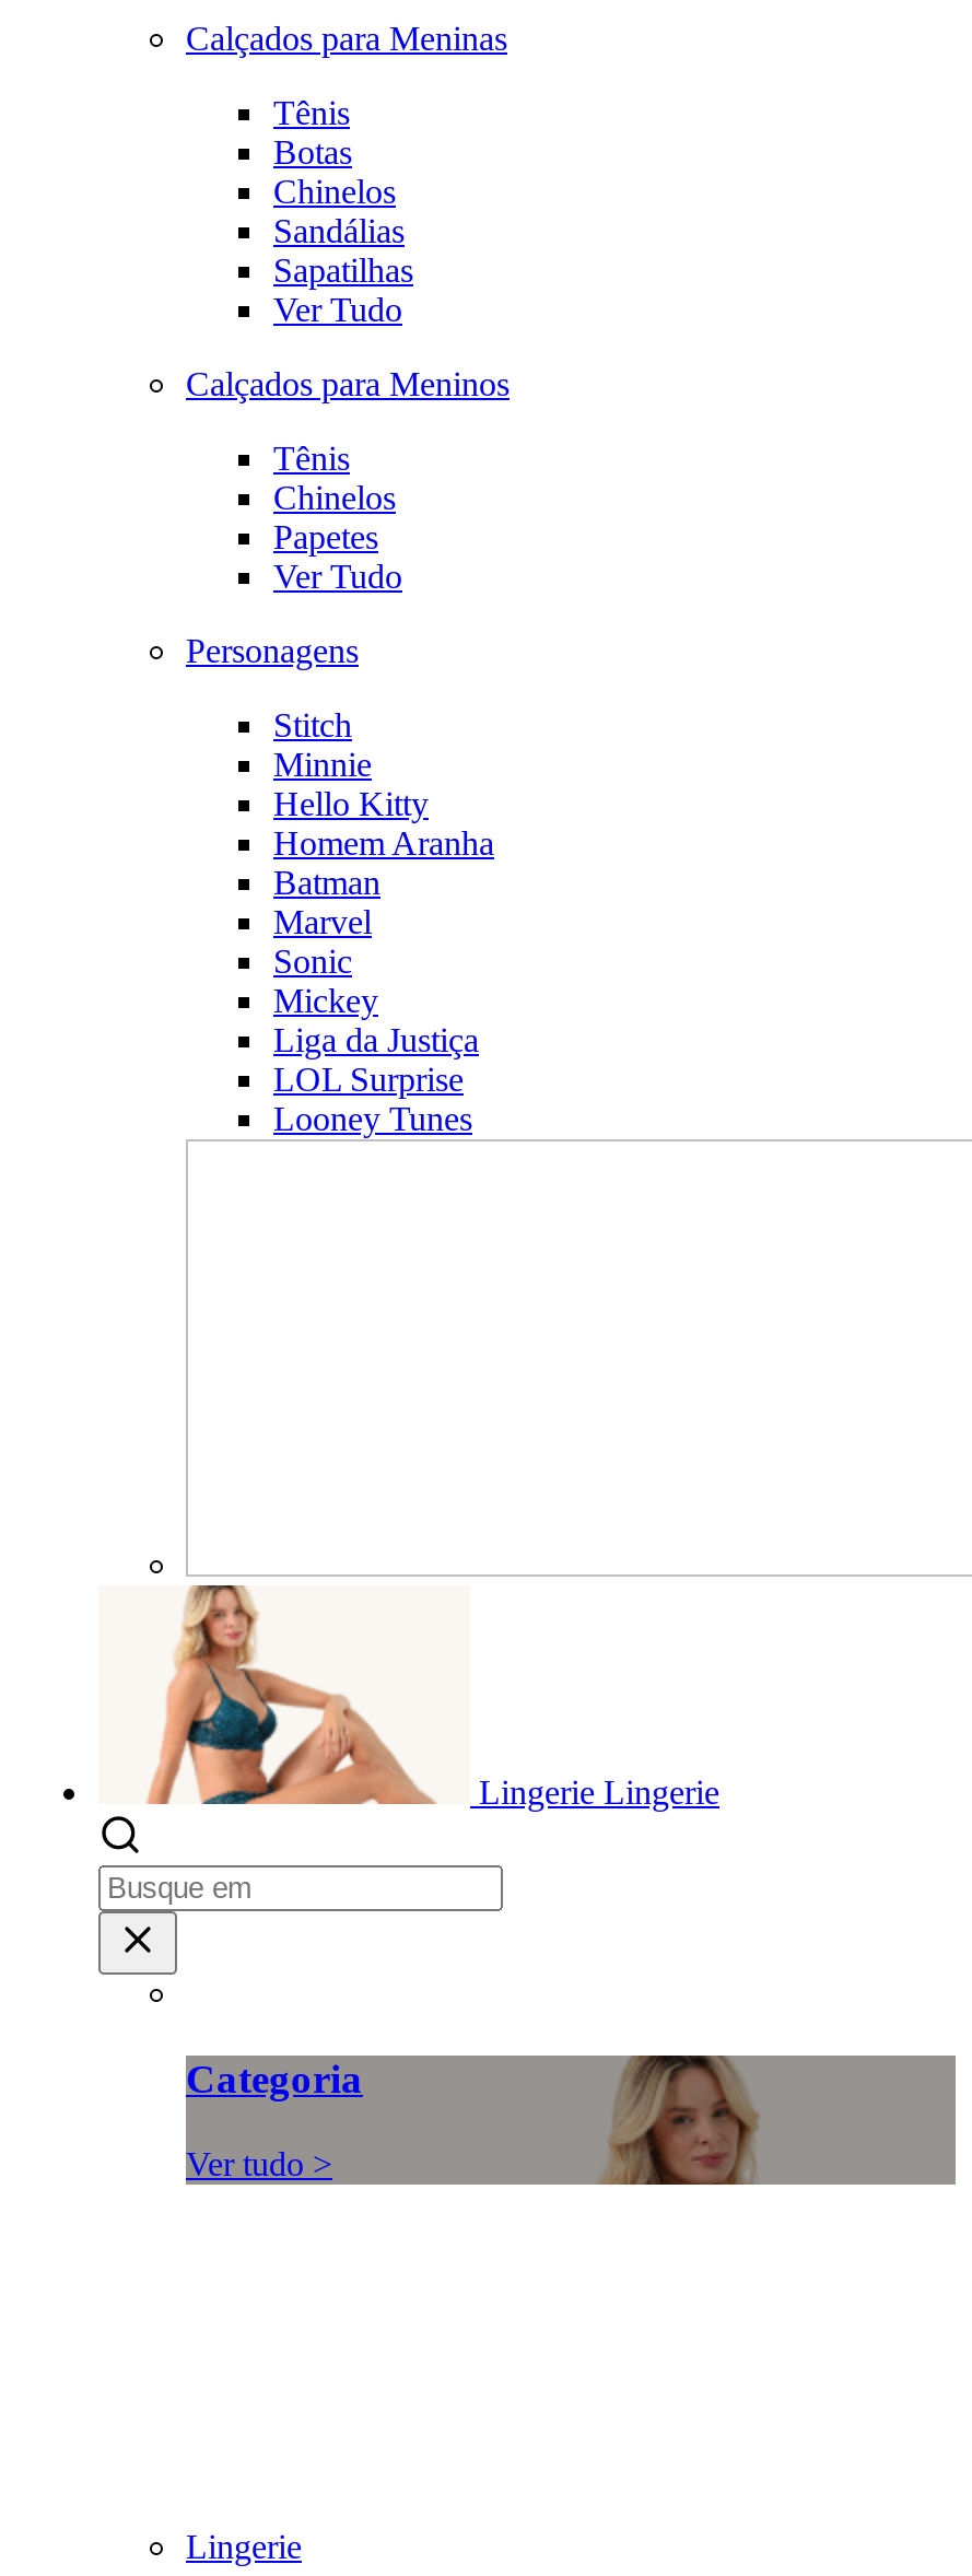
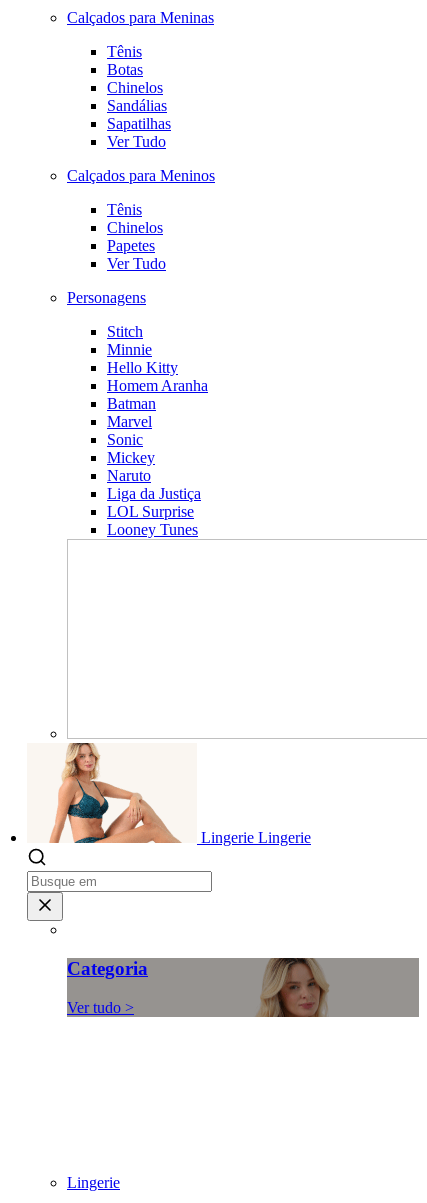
none -> [107,467,151,484] Naruto

